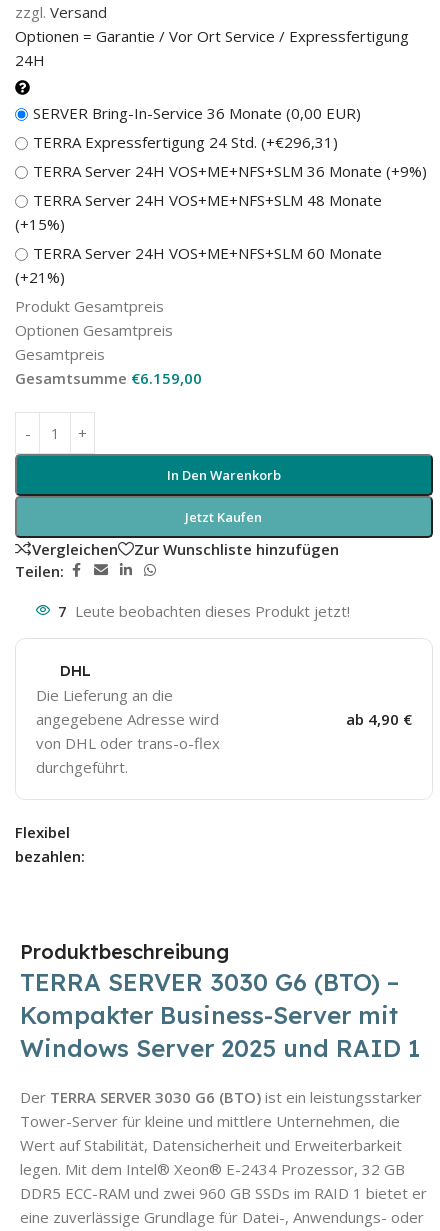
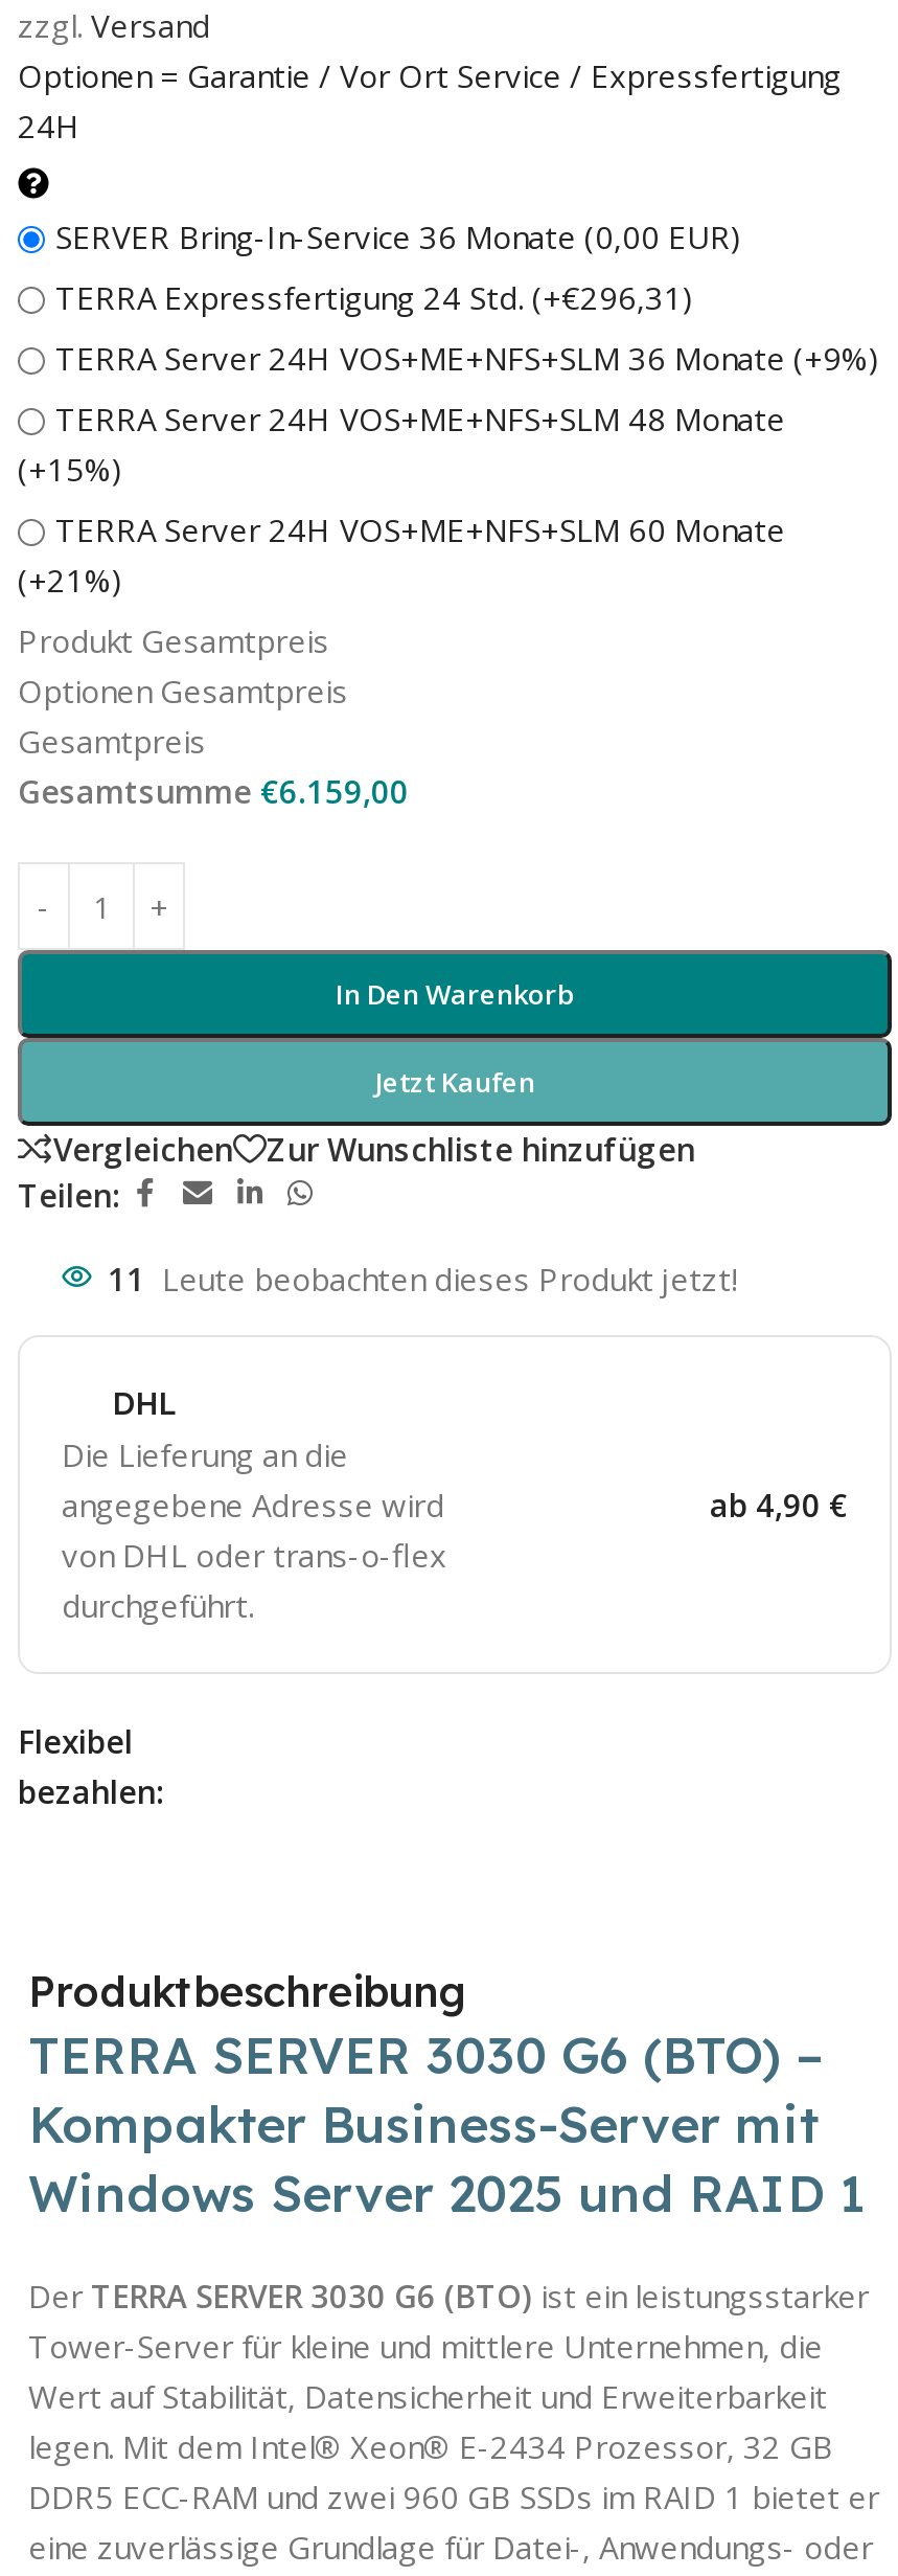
[58,601,350,621] 7 Leute beobachten dieses Produkt jetzt! -> [108,1259,737,1301] 11 Leute beobachten dieses Produkt jetzt!

